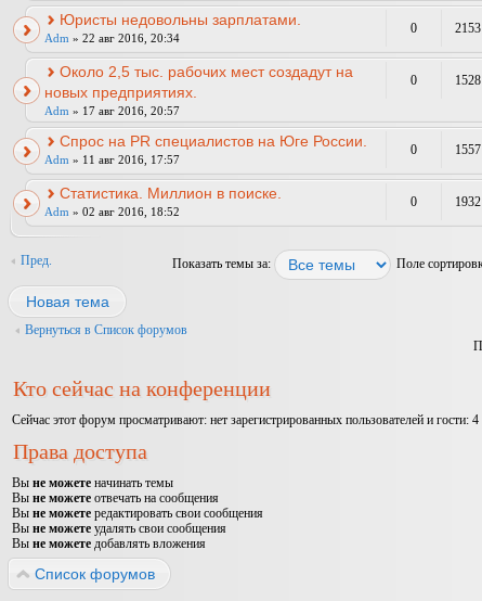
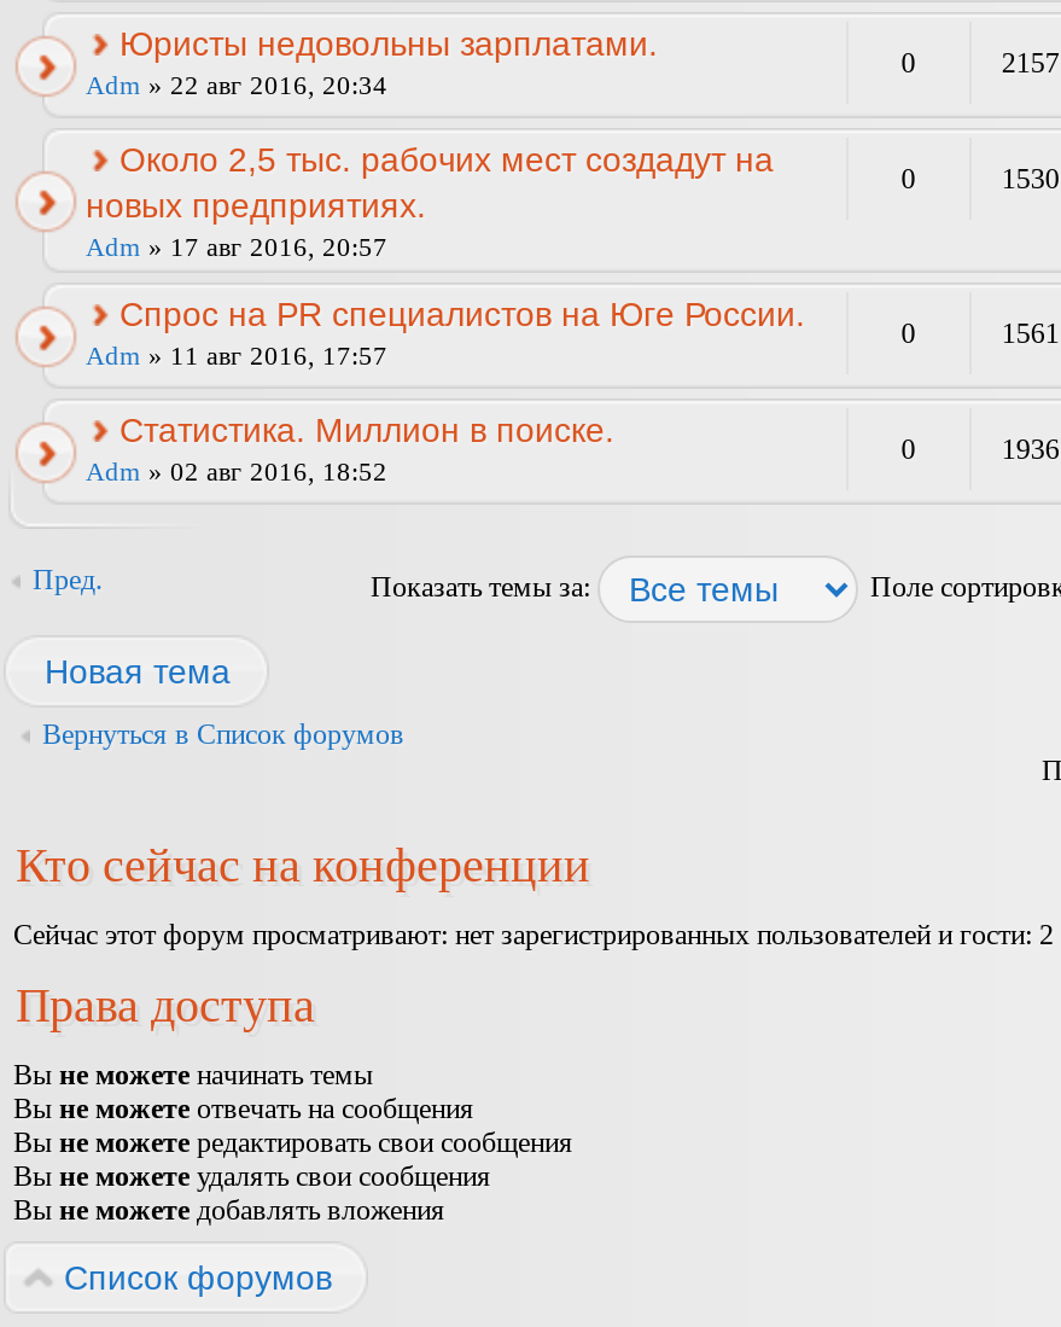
[455,21,481,36] 2153 -> [1002,46,1060,80] 2157
[455,73,481,88] 1528 -> [1002,162,1060,196] 1530
[455,142,481,157] 1557 -> [1002,316,1060,350] 1561
[455,194,481,209] 1932 -> [1002,432,1060,466] 1936
[12,412,479,427] Сейчас этот форум просматривают: нет зарегистрированных пользователей и гости: 4 -> [13,918,1054,951] Сейчас этот форум просматривают: нет зарегистрированных пользователей и гости: 2

